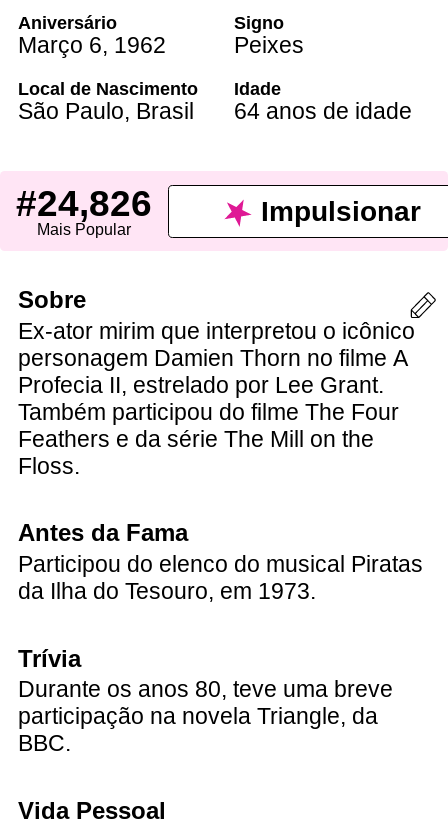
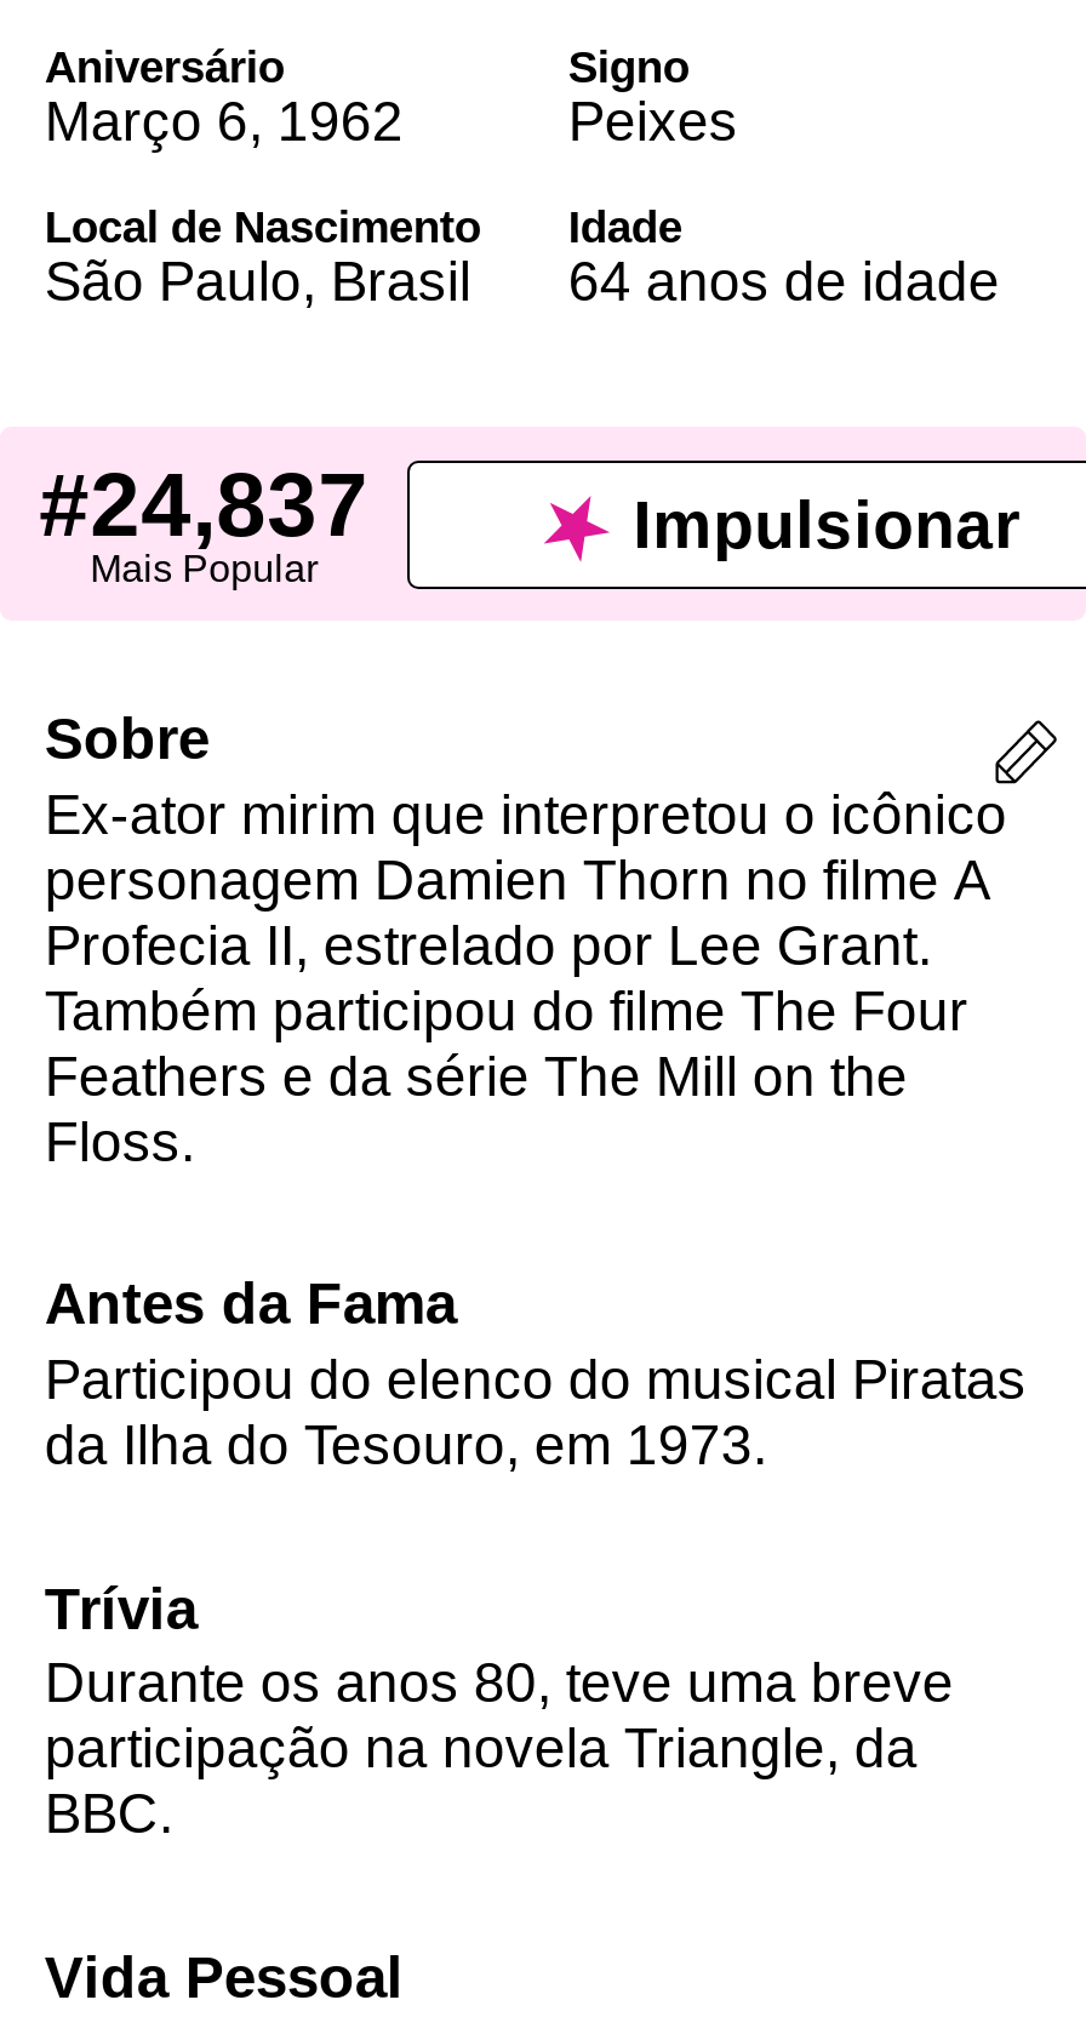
[16,182,152,223] #24,826 -> [39,455,369,554] #24,837

